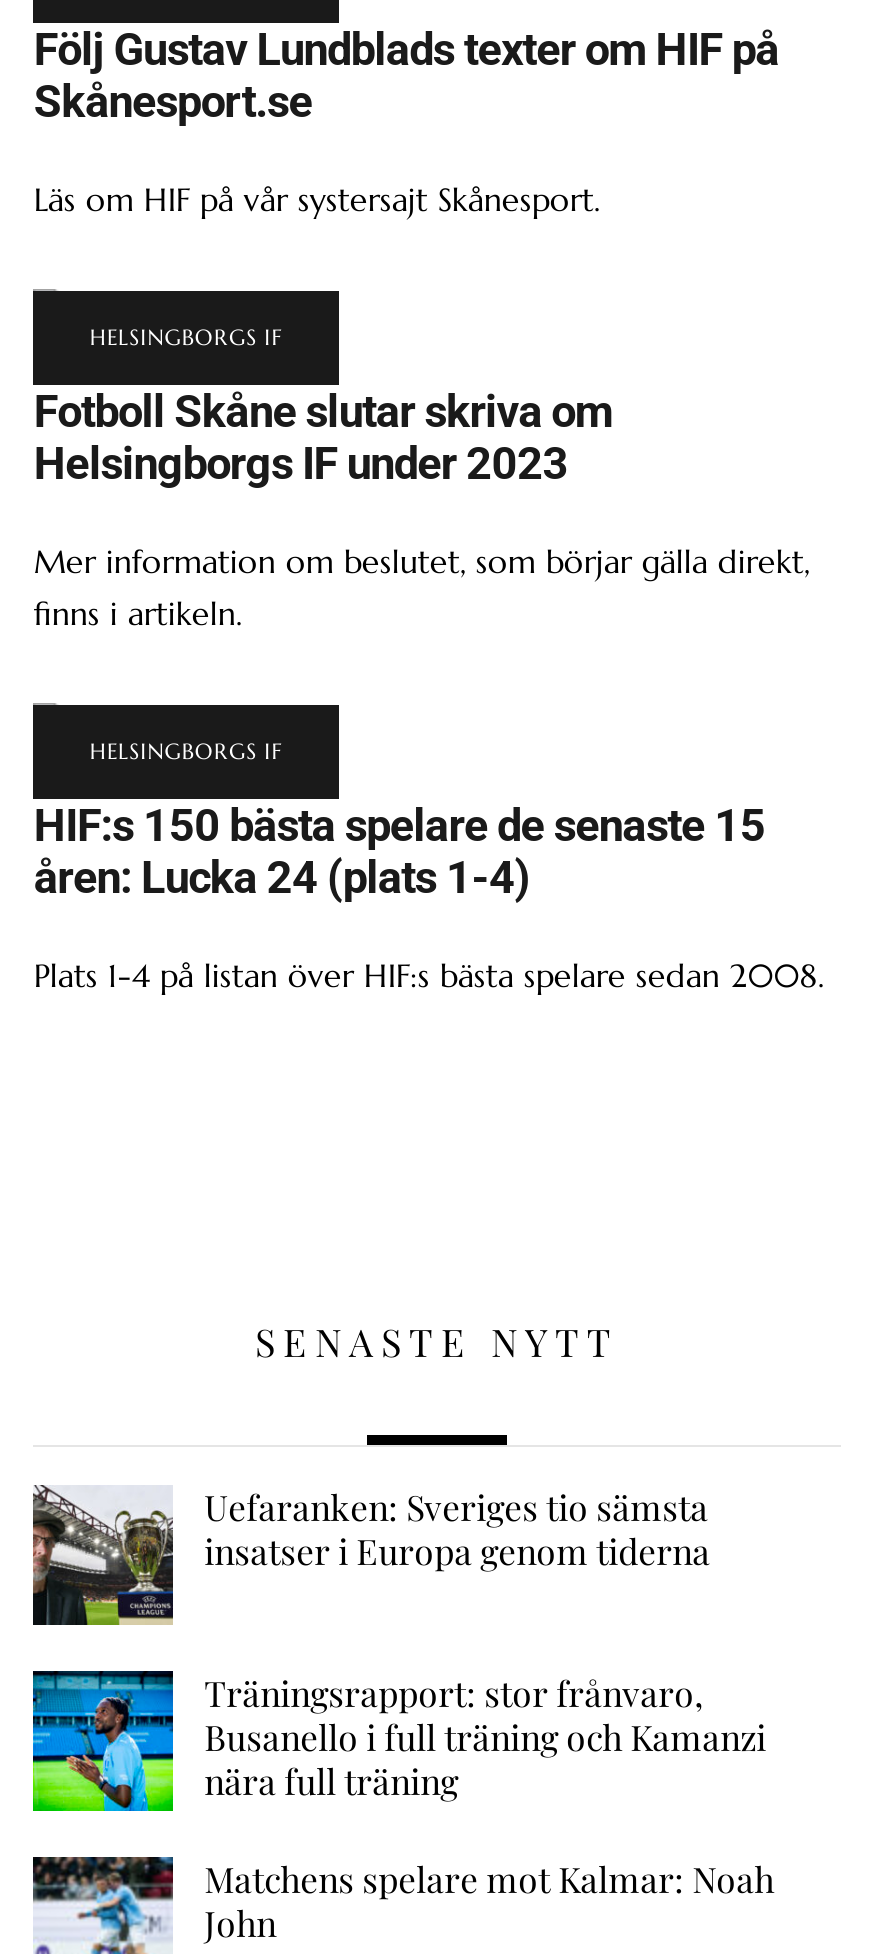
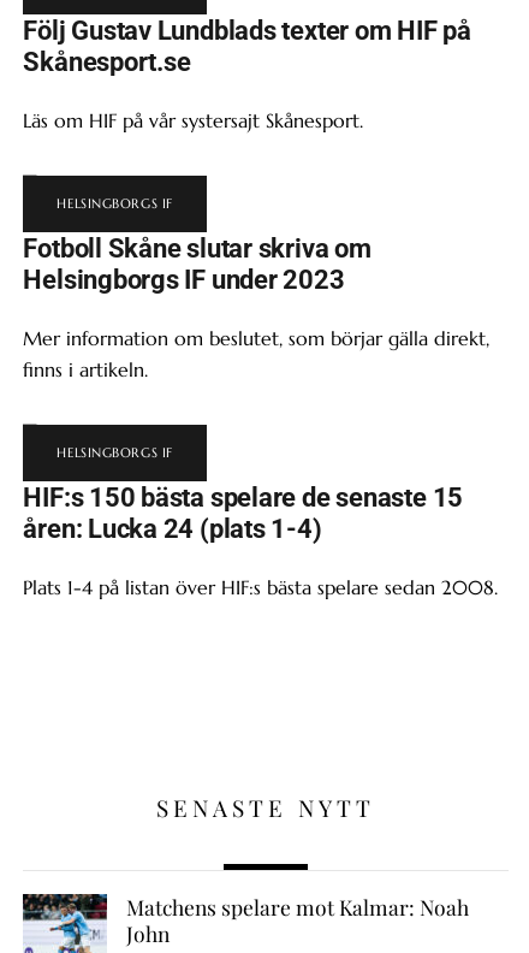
[31,1483,766,1803] [image] | Uefaranken: Sveriges tio sämsta | insatser i Europa genom tiderna | Träningsrapport: stor frånvaro, | Busanello i full träning och Kamanzi | nära full träning -> none
[31,1669,175,1815] [image] -> none

